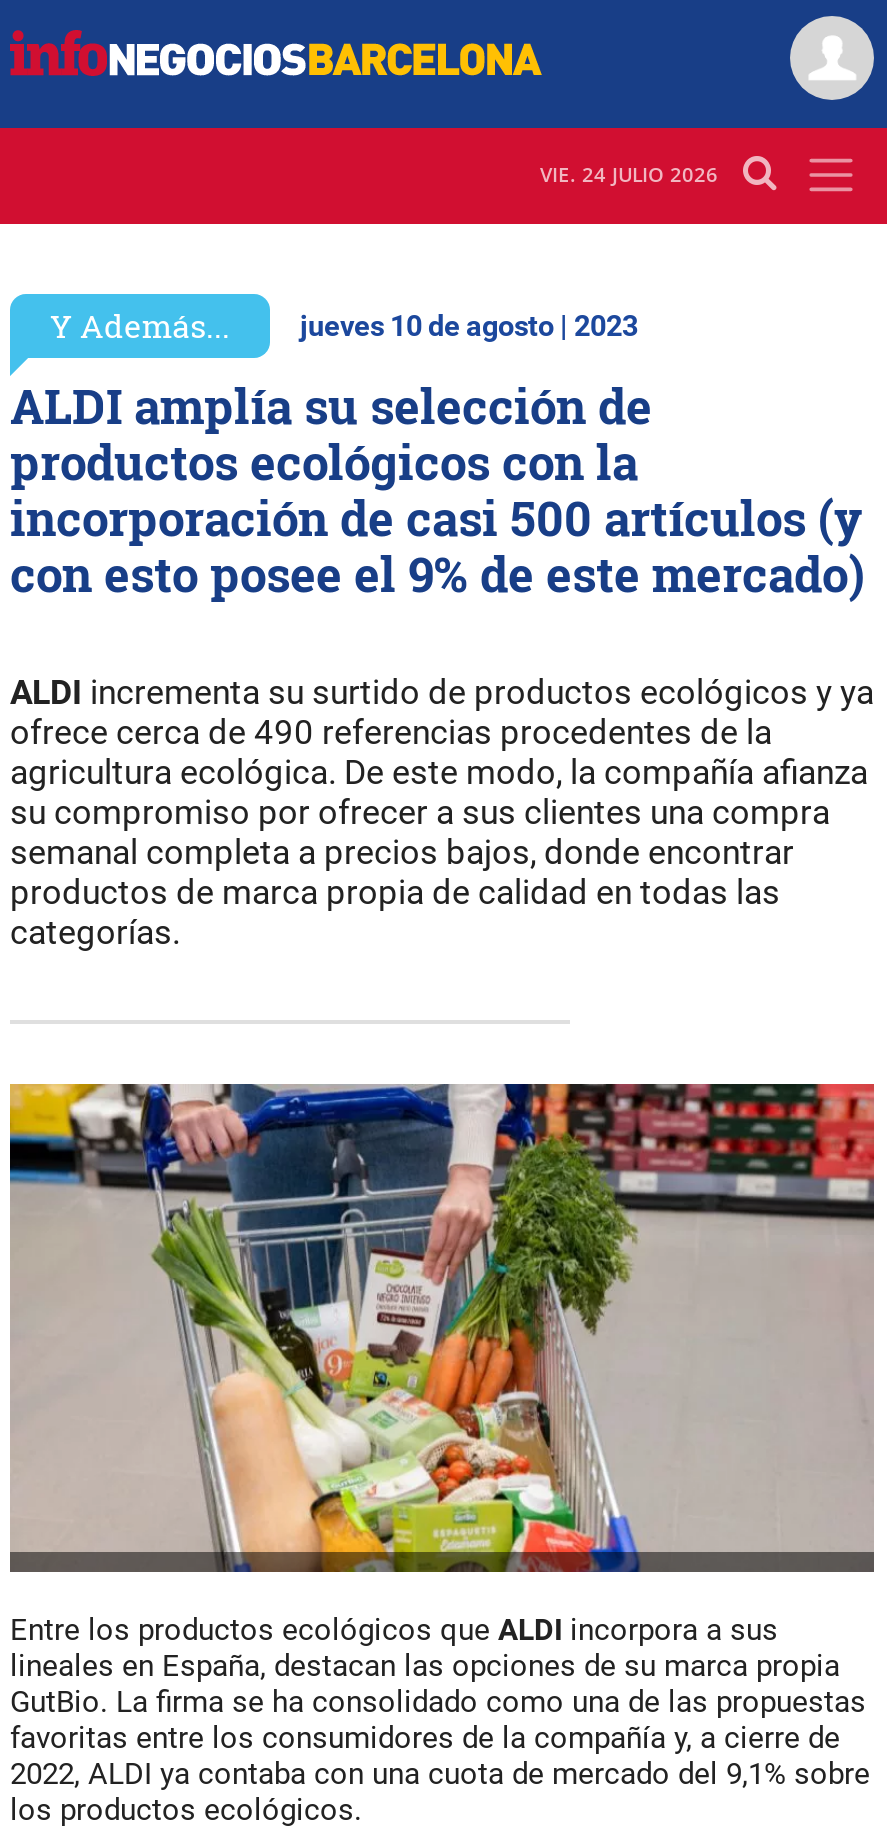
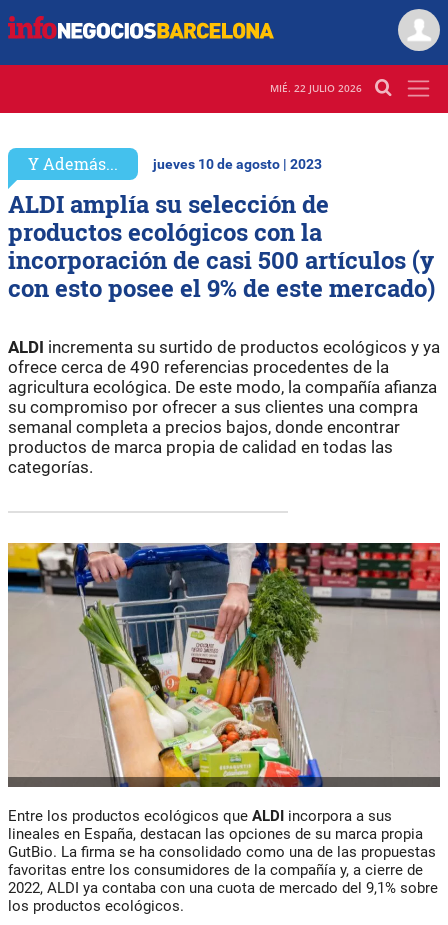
[540,161,718,189] VIE. 24 JULIO 2026 -> [270,81,362,95] MIÉ. 22 JULIO 2026

